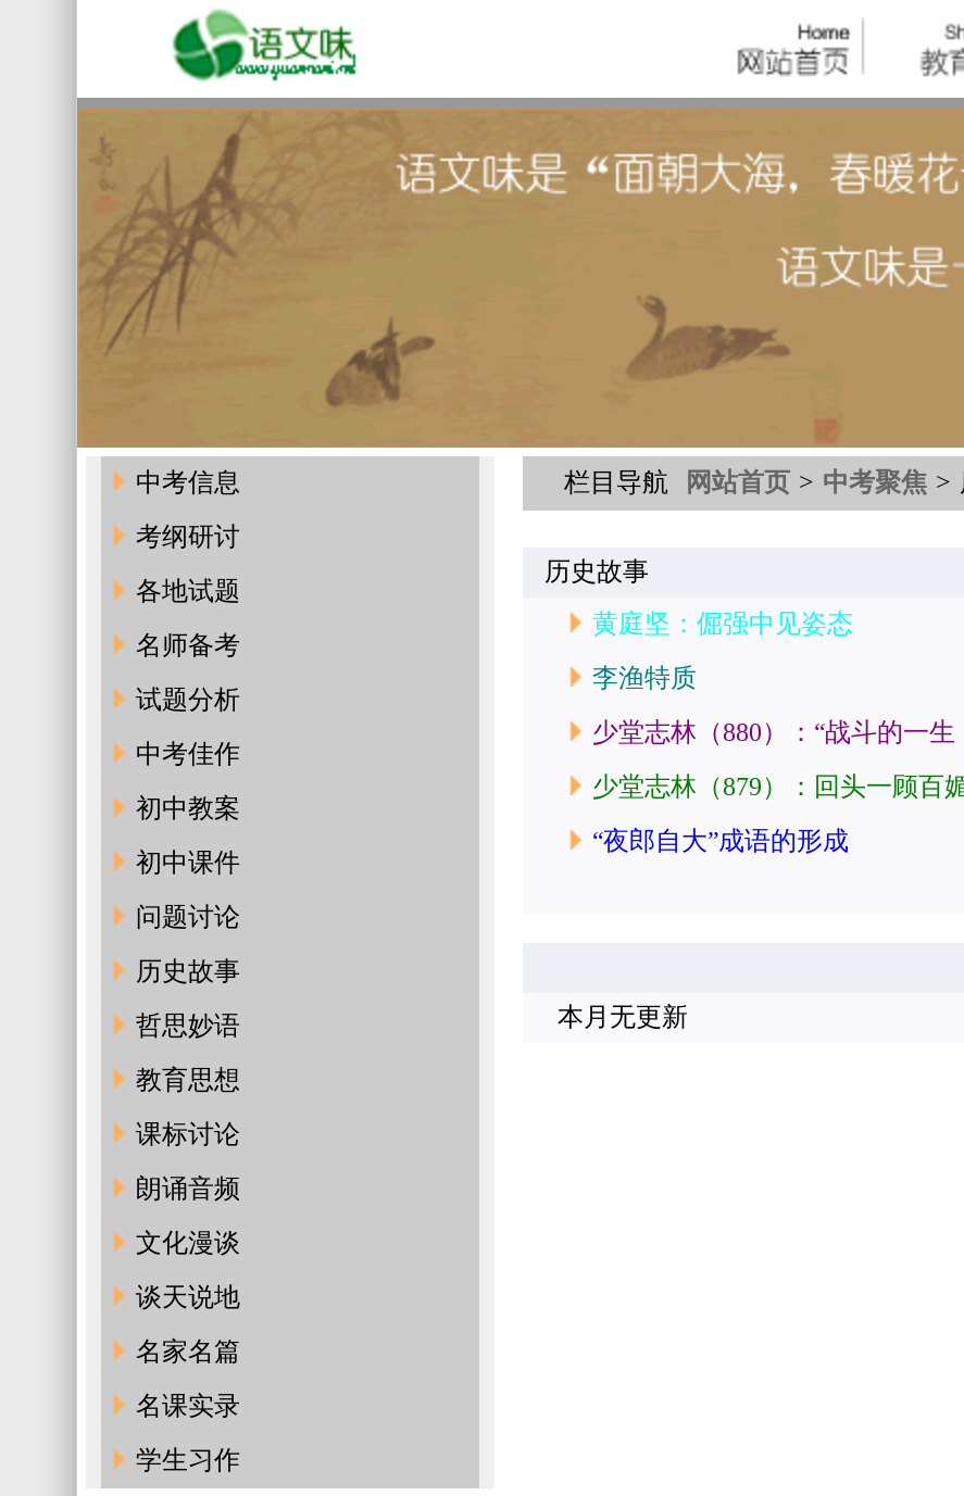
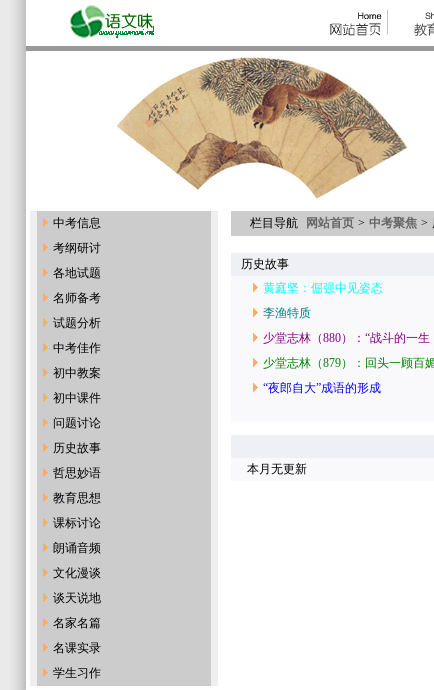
[75,106,957,450] [image] -> [26,50,431,207] [image]

